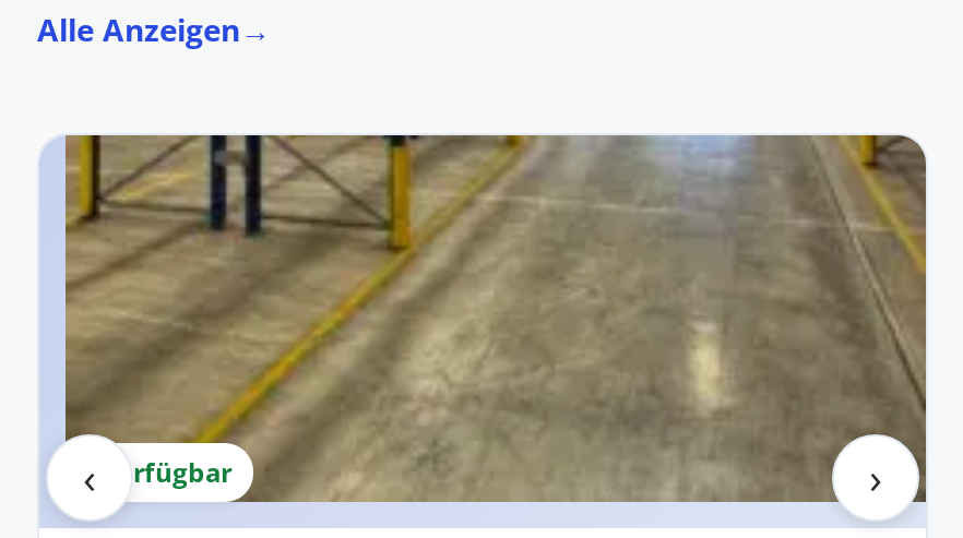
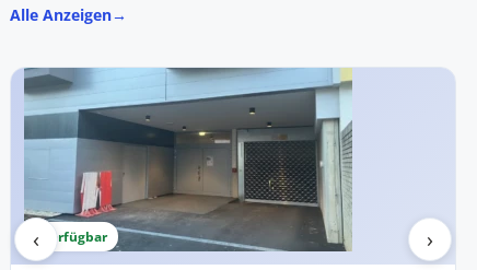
[63,133,928,504] [image] -> [23,67,455,253] [image]

